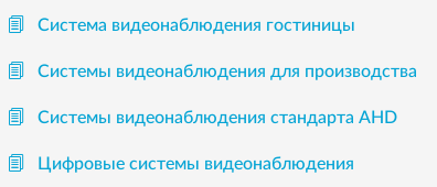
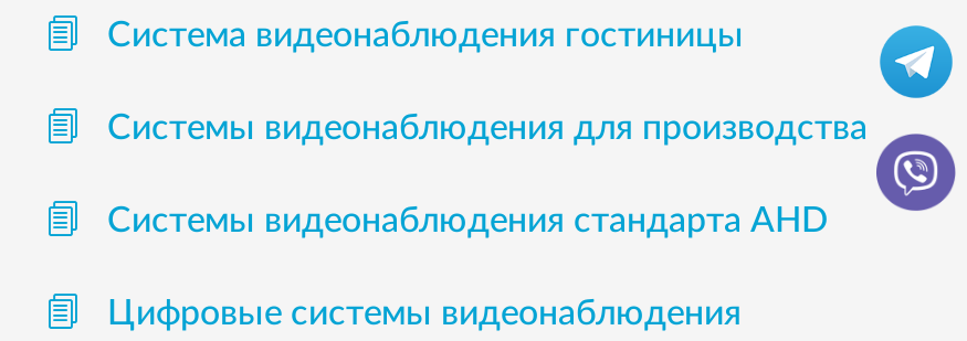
none -> [876,22,956,102] [image]
none -> [874,130,958,214] [image]

